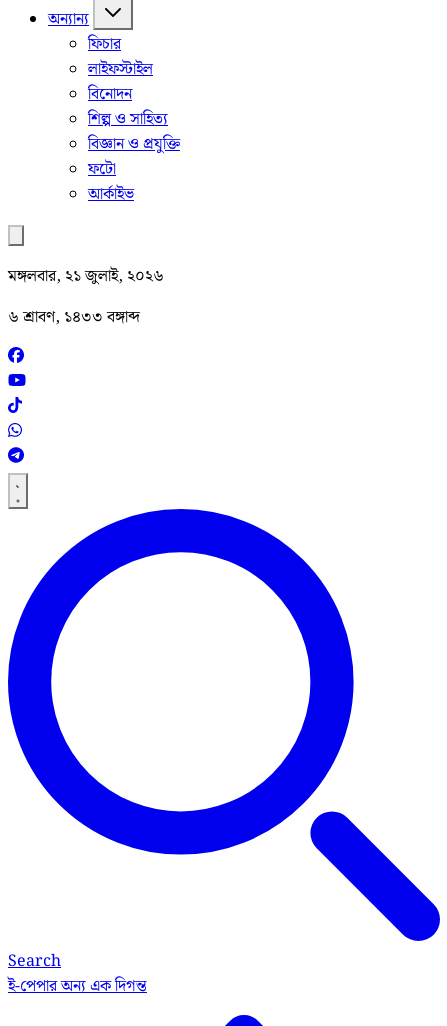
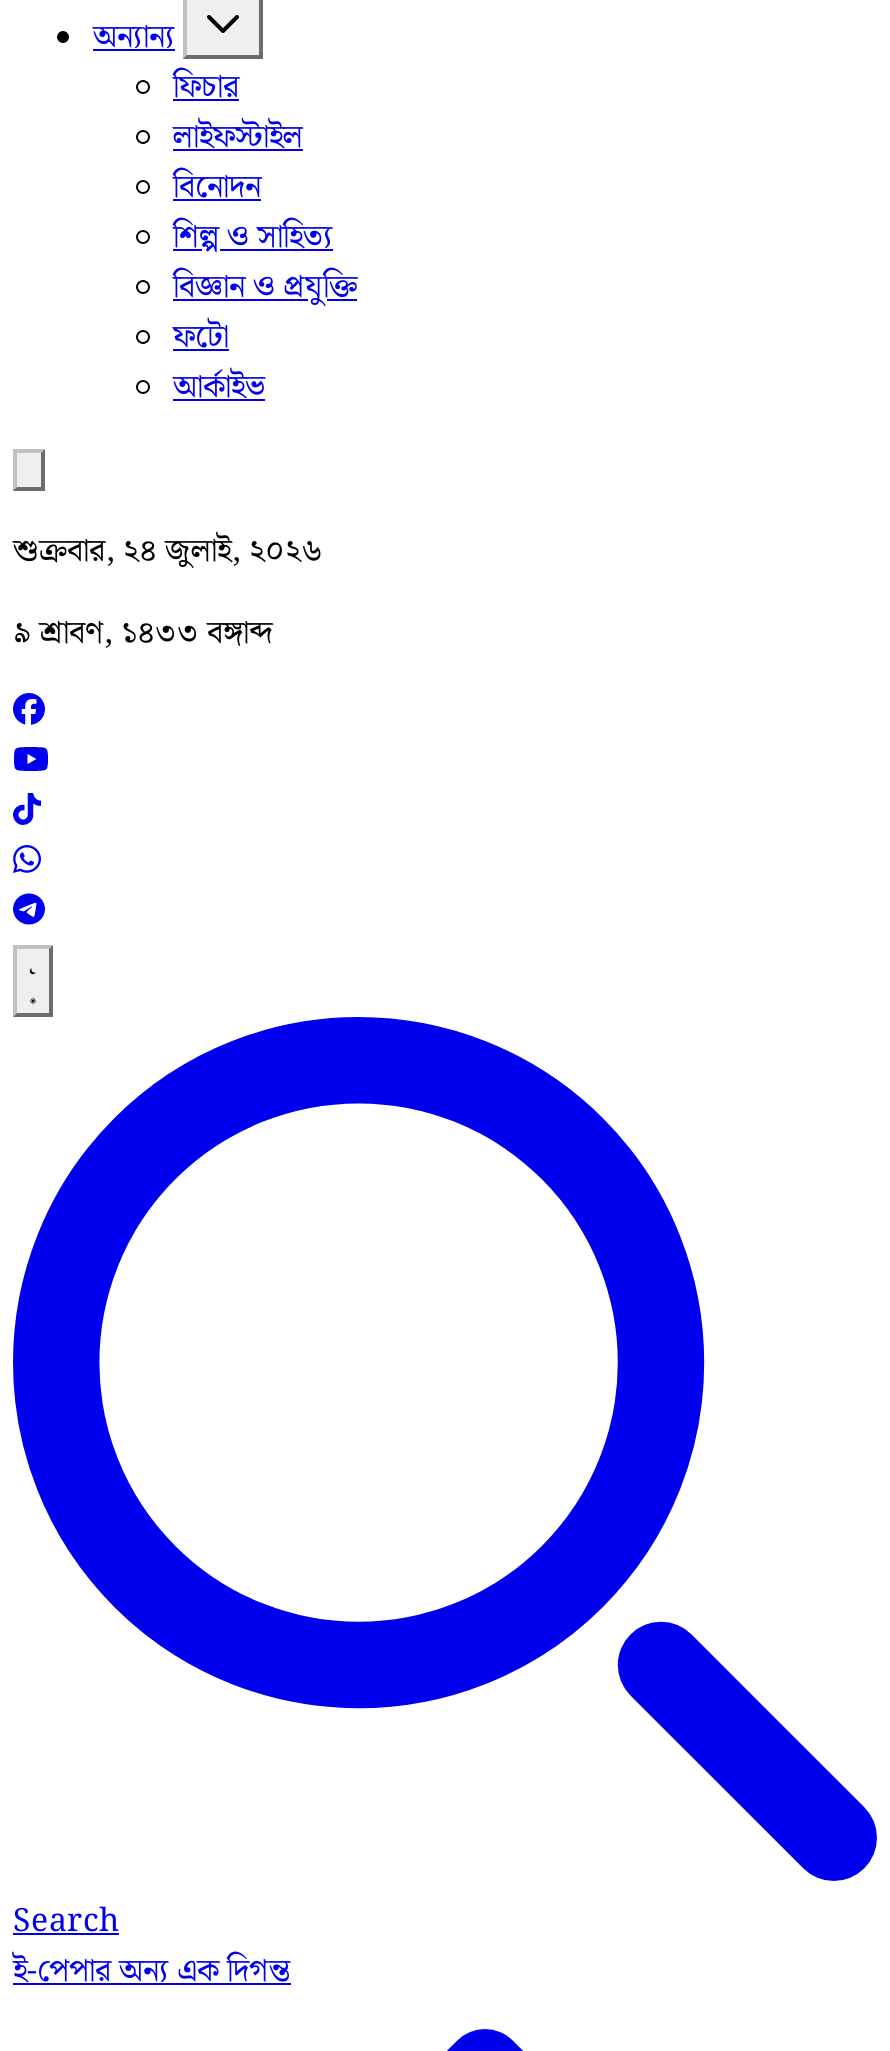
[8,264,164,289] মঙ্গলবার, ২১ জুলাই, ২০২৬ -> [13,527,323,577] শুক্রবার, ২৪ জুলাই, ২০২৬
[8,305,140,330] ৬ শ্রাবণ, ১৪৩৩ বঙ্গাব্দ -> [13,609,273,659] ৯ শ্রাবণ, ১৪৩৩ বঙ্গাব্দ

